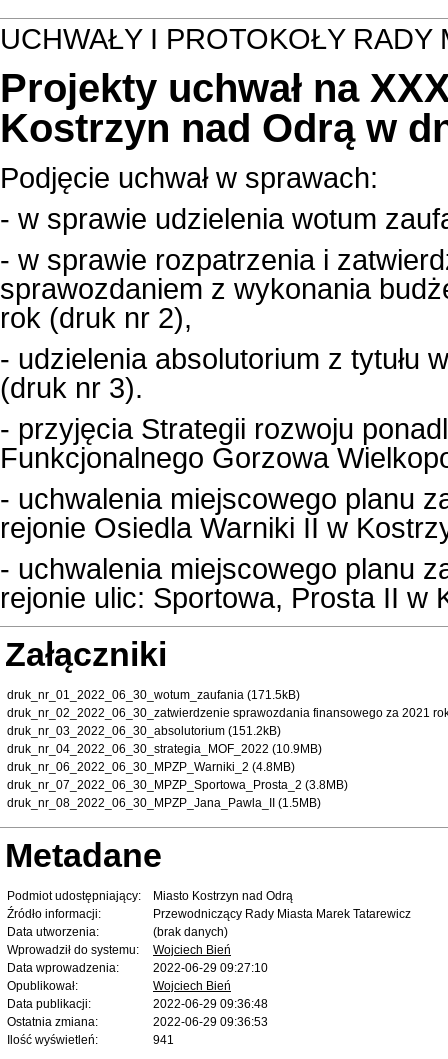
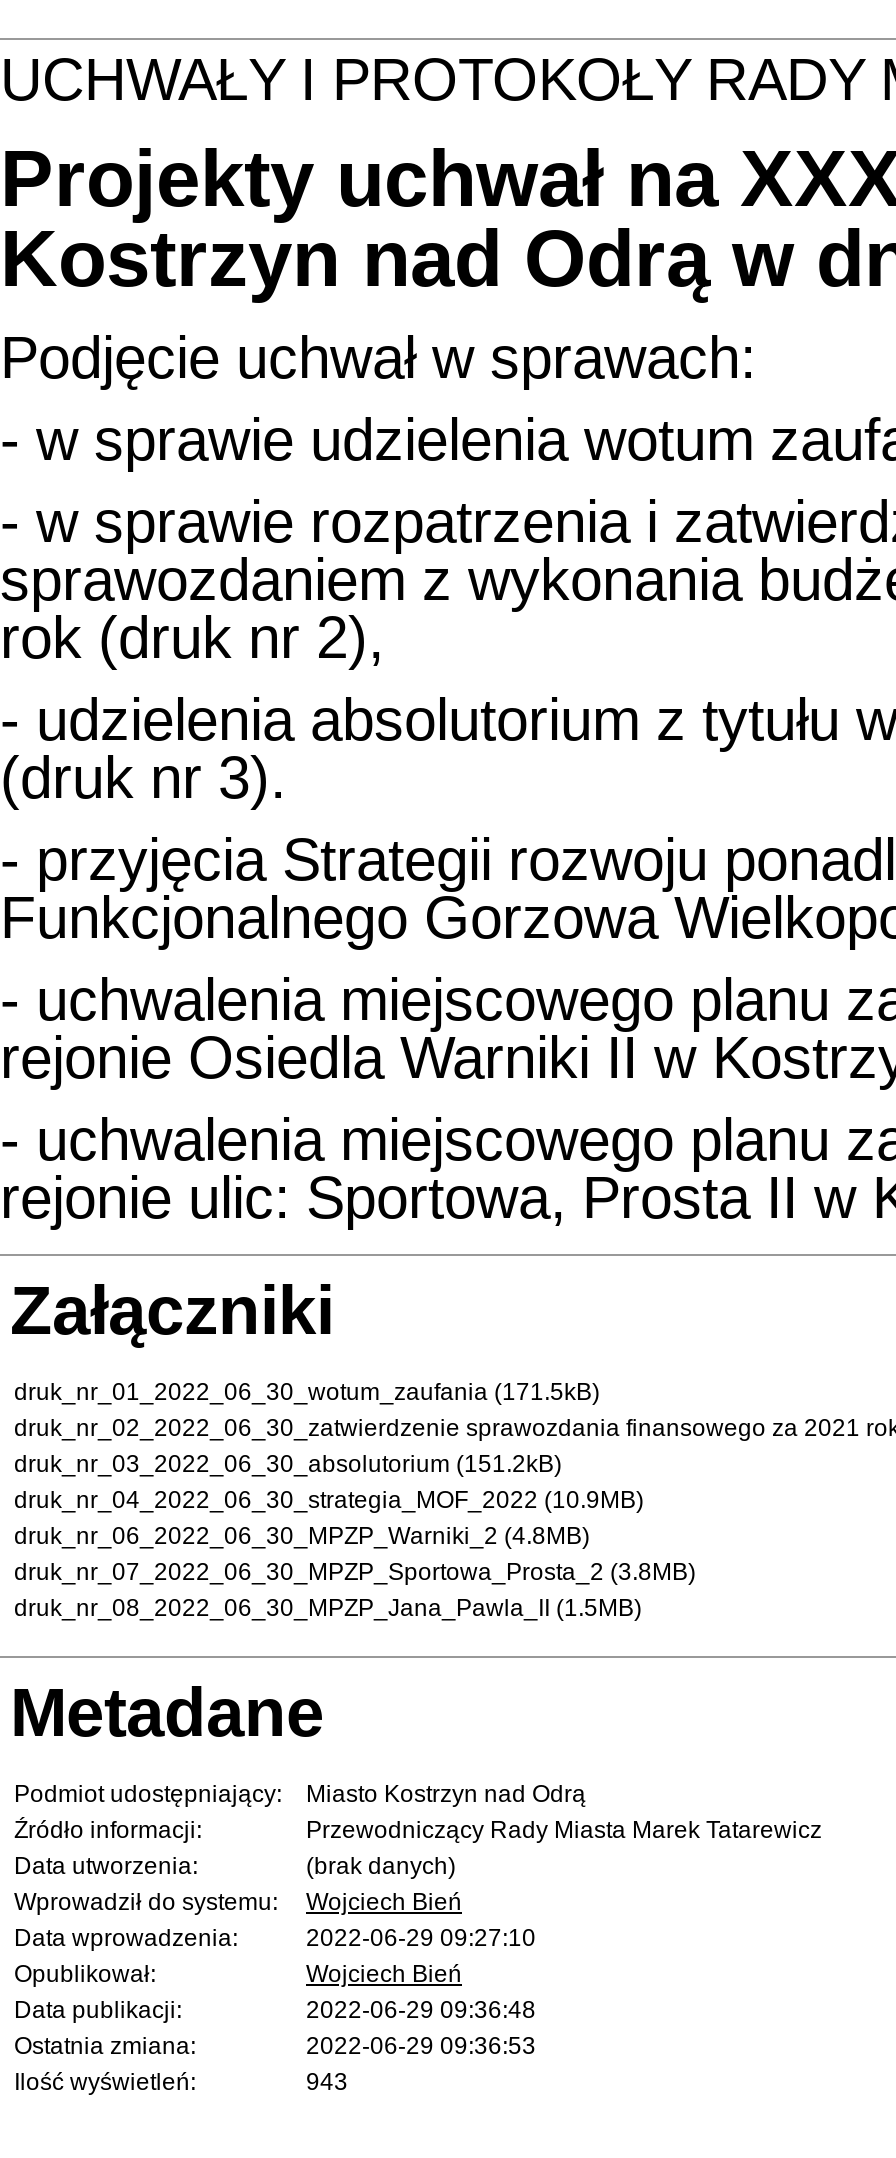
[153,1033,174,1047] 941 -> [306,2068,348,2096] 943

